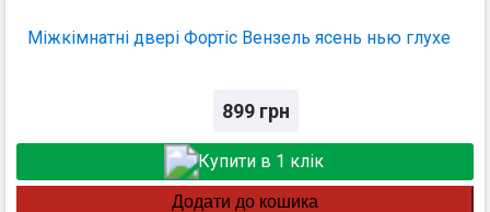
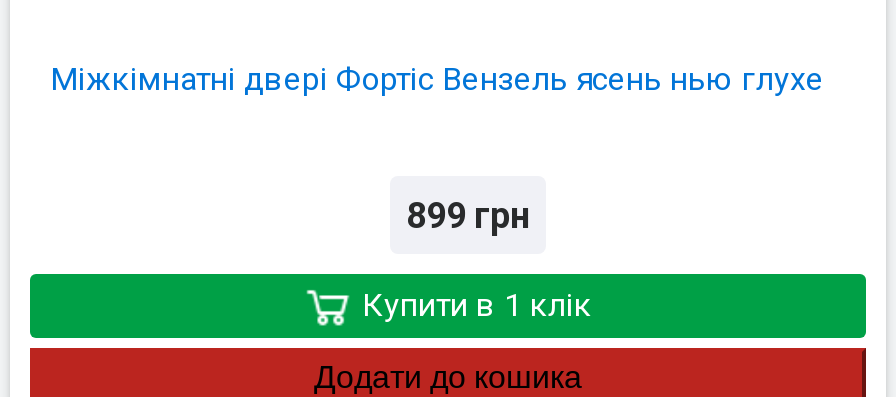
[163,143,199,180] [image] -> [300,274,364,338] [image]

